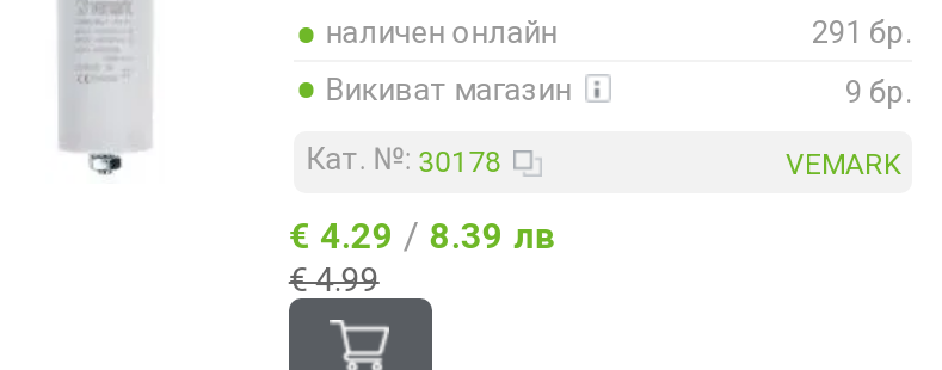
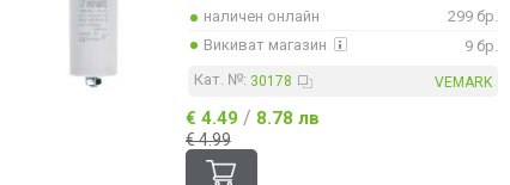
[812,15,912,51] 291 бр. -> [448,8,498,25] 299 бр.
[289,213,556,259] € 4.29 / 8.39 лв -> [185,107,320,129] € 4.49 / 8.78 лв

